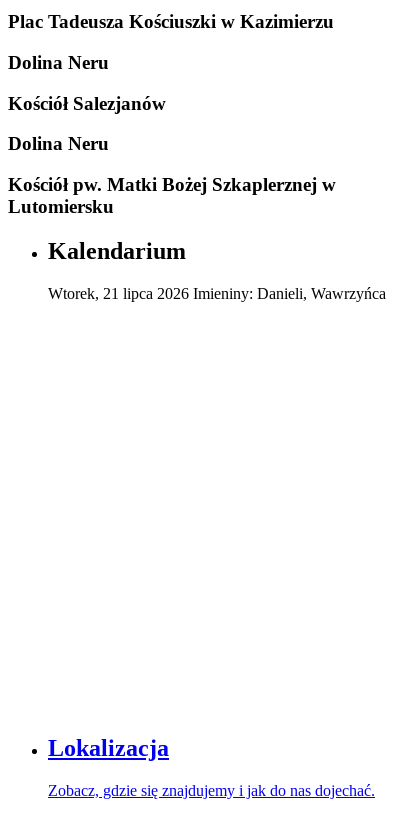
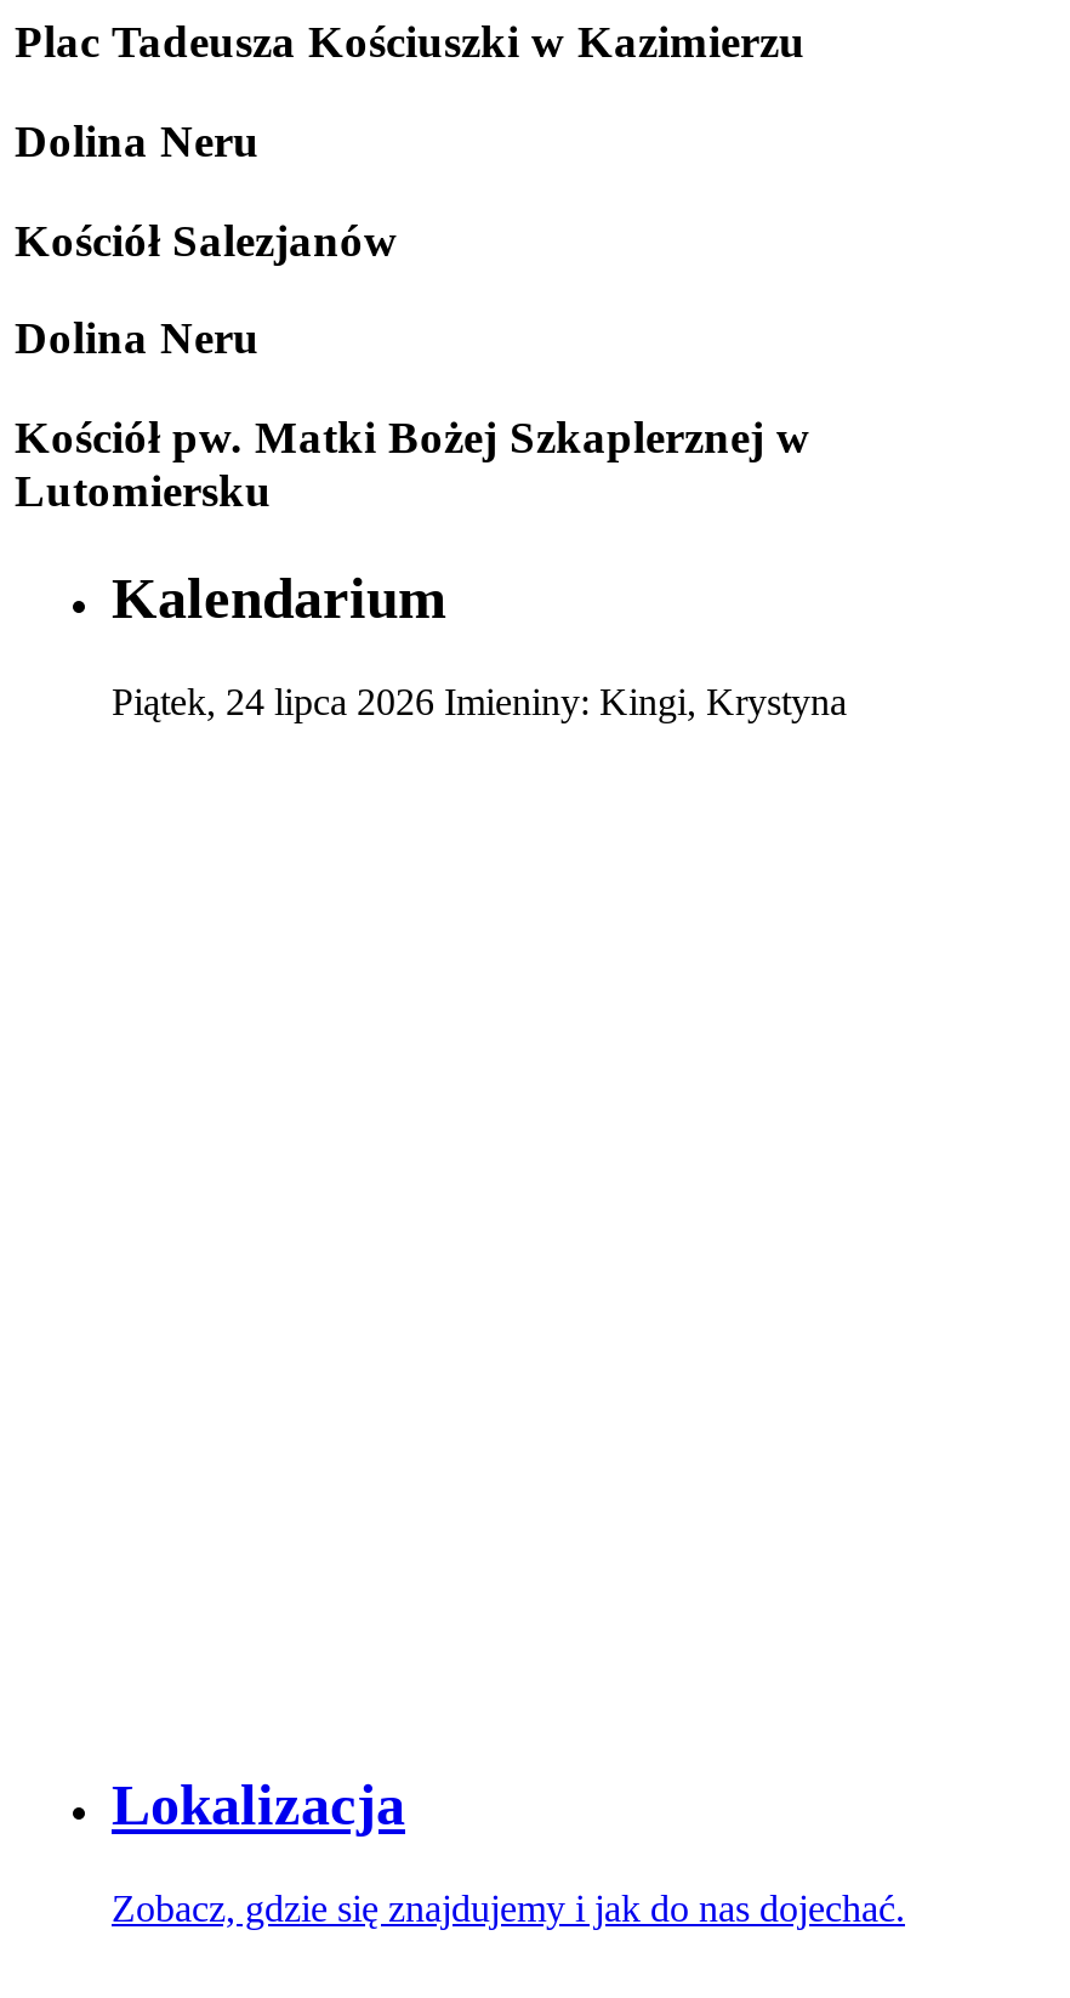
[48,285,386,302] Wtorek, 21 lipca 2026 Imieniny: Danieli, Wawrzyńca -> [112,680,847,722] Piątek, 24 lipca 2026 Imieniny: Kingi, Krystyna

